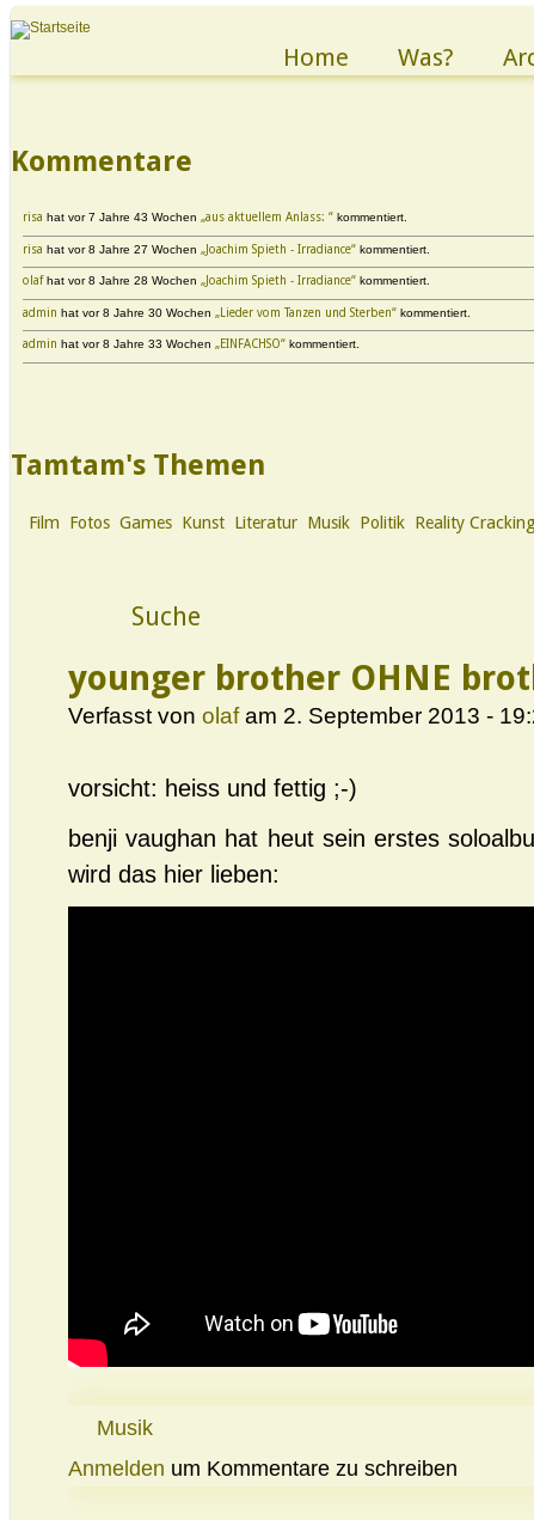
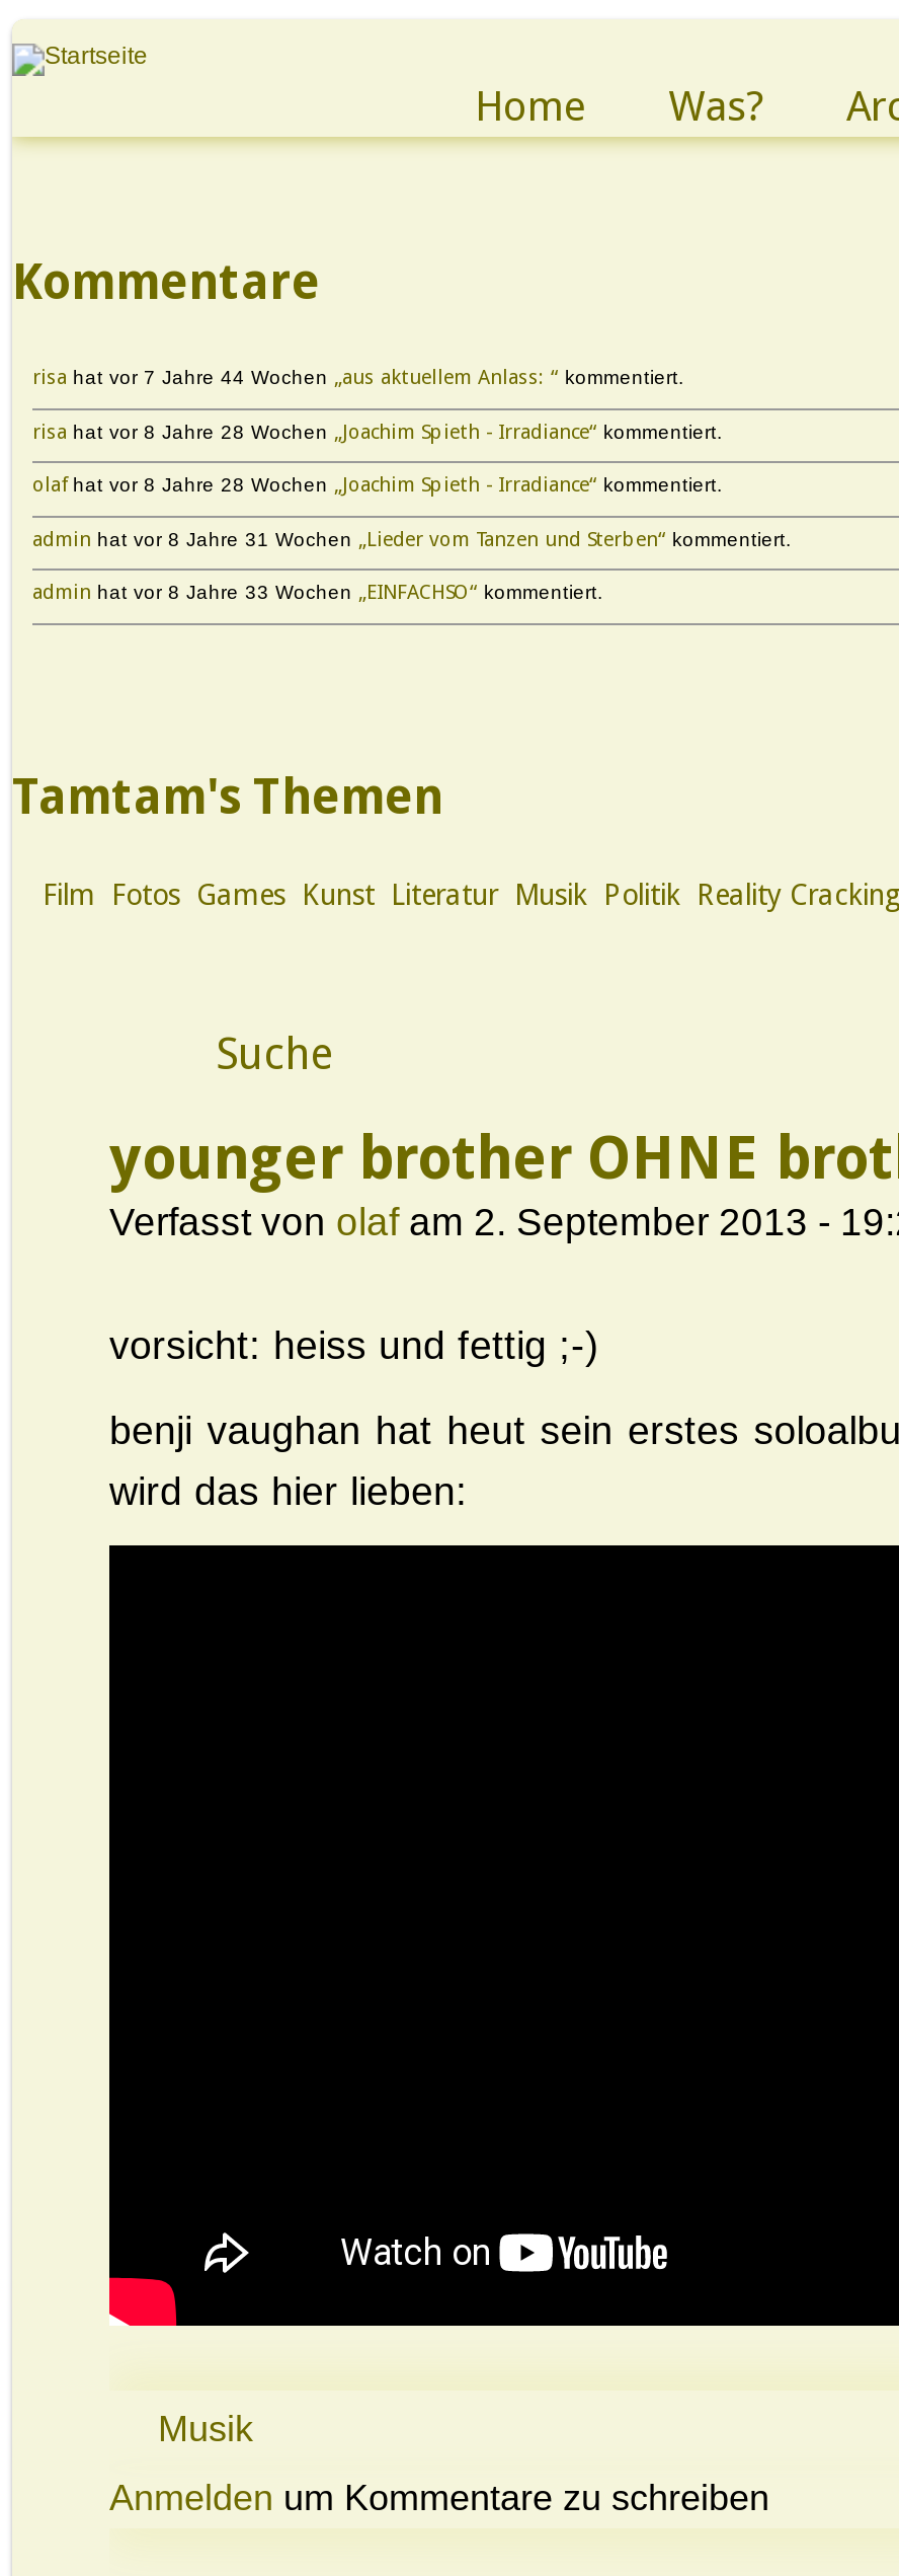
[23,210,407,224] risa hat vor 7 Jahre 43 Wochen „aus aktuellem Anlass: “ kommentiert. -> [32,366,684,388] risa hat vor 7 Jahre 44 Wochen „aus aktuellem Anlass: “ kommentiert.
[23,242,430,255] risa hat vor 8 Jahre 27 Wochen „Joachim Spieth - Irradiance“ kommentiert. -> [32,420,723,442] risa hat vor 8 Jahre 28 Wochen „Joachim Spieth - Irradiance“ kommentiert.
[23,306,471,319] admin hat vor 8 Jahre 30 Wochen „Lieder vom Tanzen und Sterben“ kommentiert. -> [32,528,792,550] admin hat vor 8 Jahre 31 Wochen „Lieder vom Tanzen und Sterben“ kommentiert.

